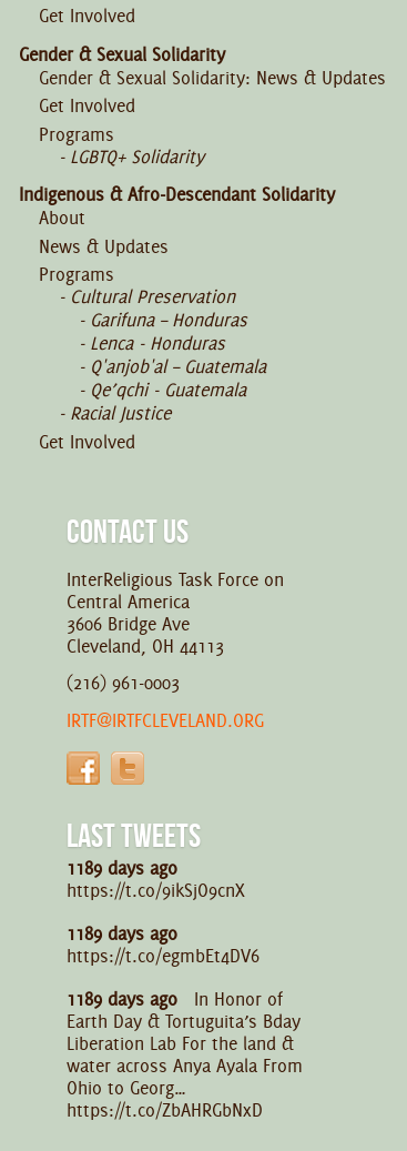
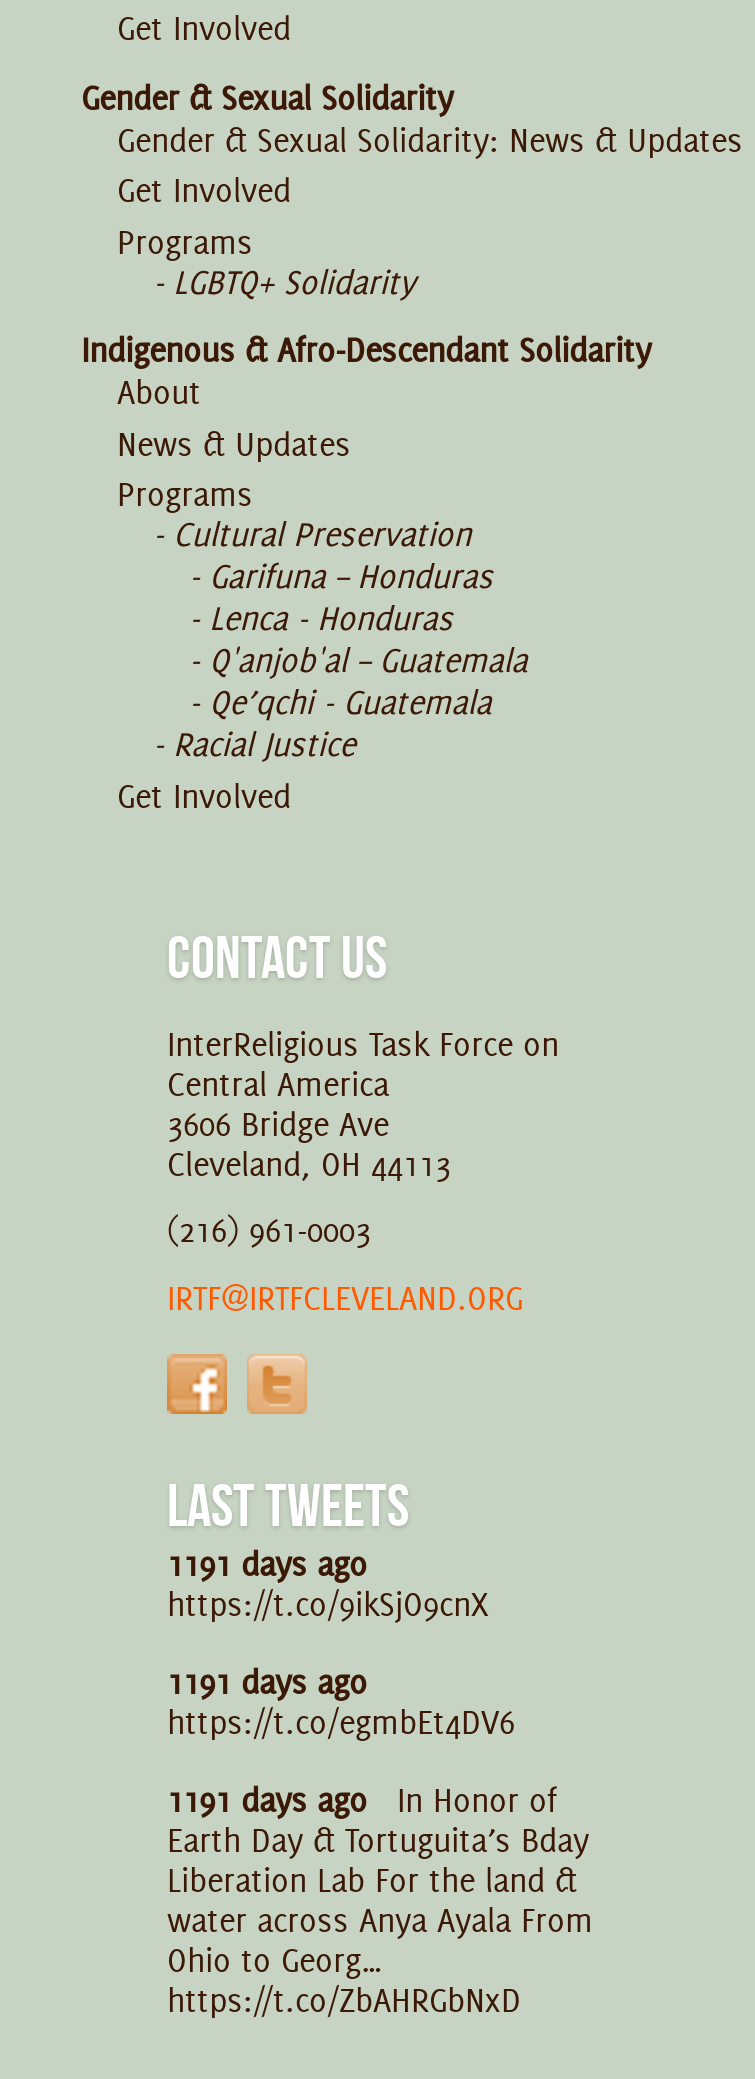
[67,857,177,879] 1189 days ago -> [167,1544,367,1584] 1191 days ago
[67,922,177,944] 1189 days ago -> [167,1662,367,1702] 1191 days ago
[67,988,283,1010] 1189 days ago In Honor of -> [167,1780,557,1820] 1191 days ago In Honor of

